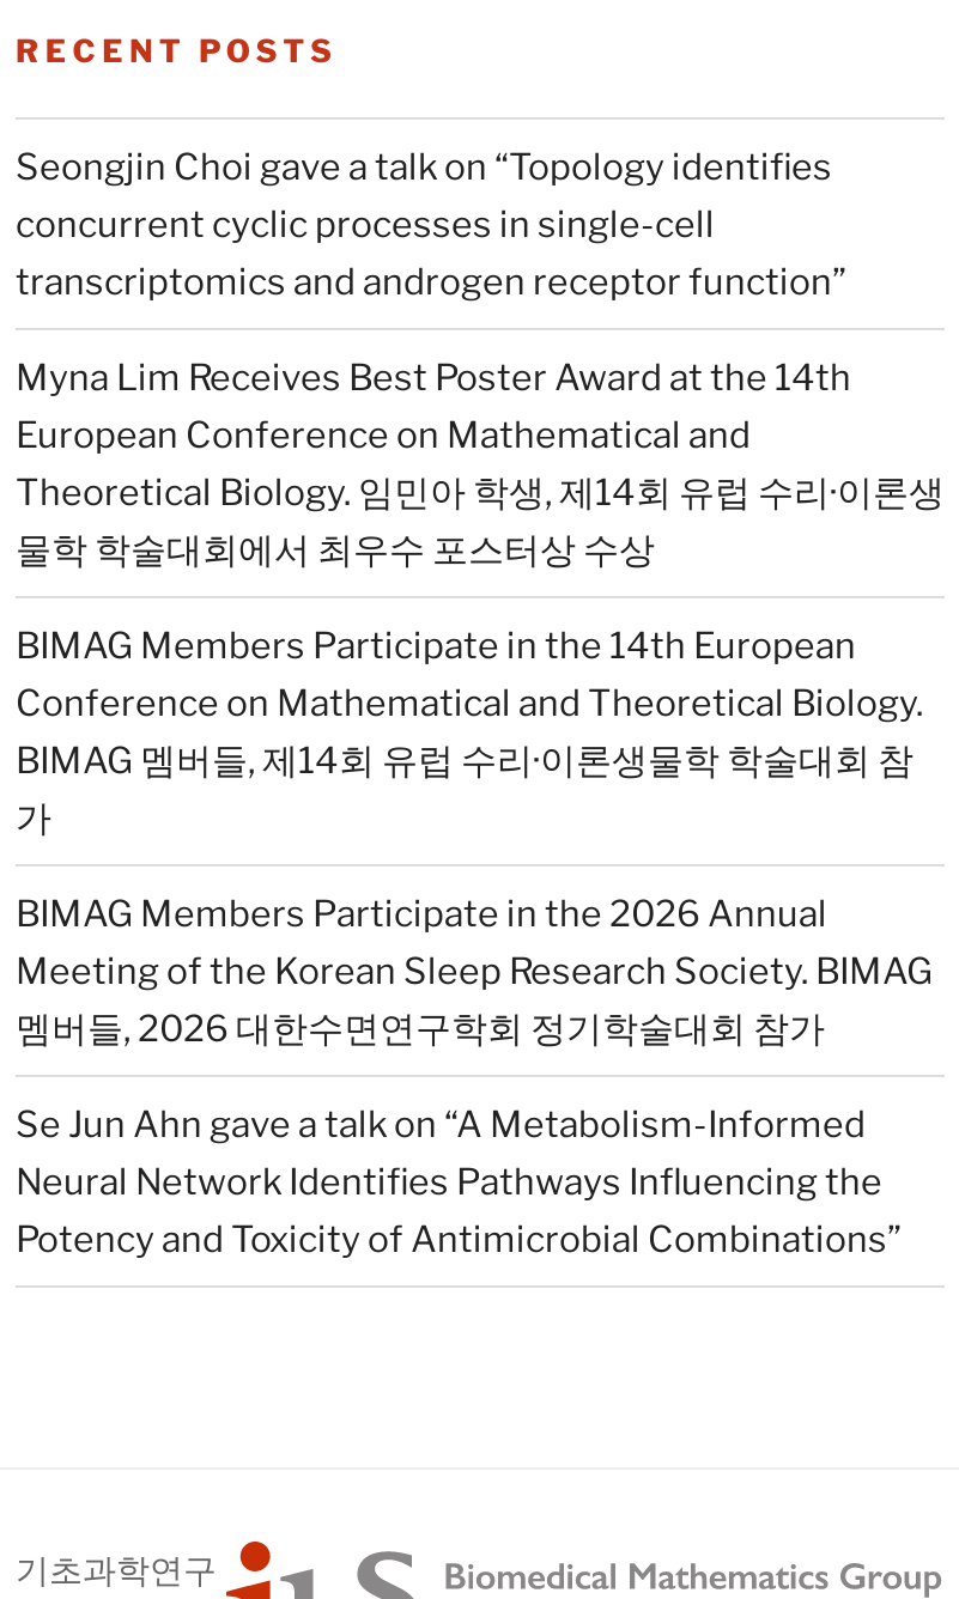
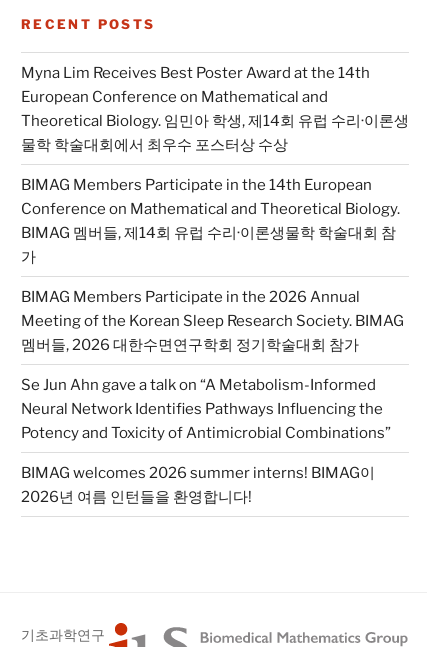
[16,145,846,303] Seongjin Choi gave a talk on “Topology identifies | concurrent cyclic processes in single-cell | transcriptomics and androgen receptor function” -> none
moved [16,356,945,1261] -> [21,64,409,442]: Myna Lim Receives Best Poster Award at the 14th | European Conference on Mathematical and | Theoretical Biology. 임민아 학생, 제14회 유럽 수리·이론생 | ... | Neural Network Identifies Pathways Influencing the | Potency and Toxicity of Antimicrobial Combinations”
none -> [21,464,375,506] BIMAG welcomes 2026 summer interns! BIMAG이 | 2026년 여름 인턴들을 환영합니다!

